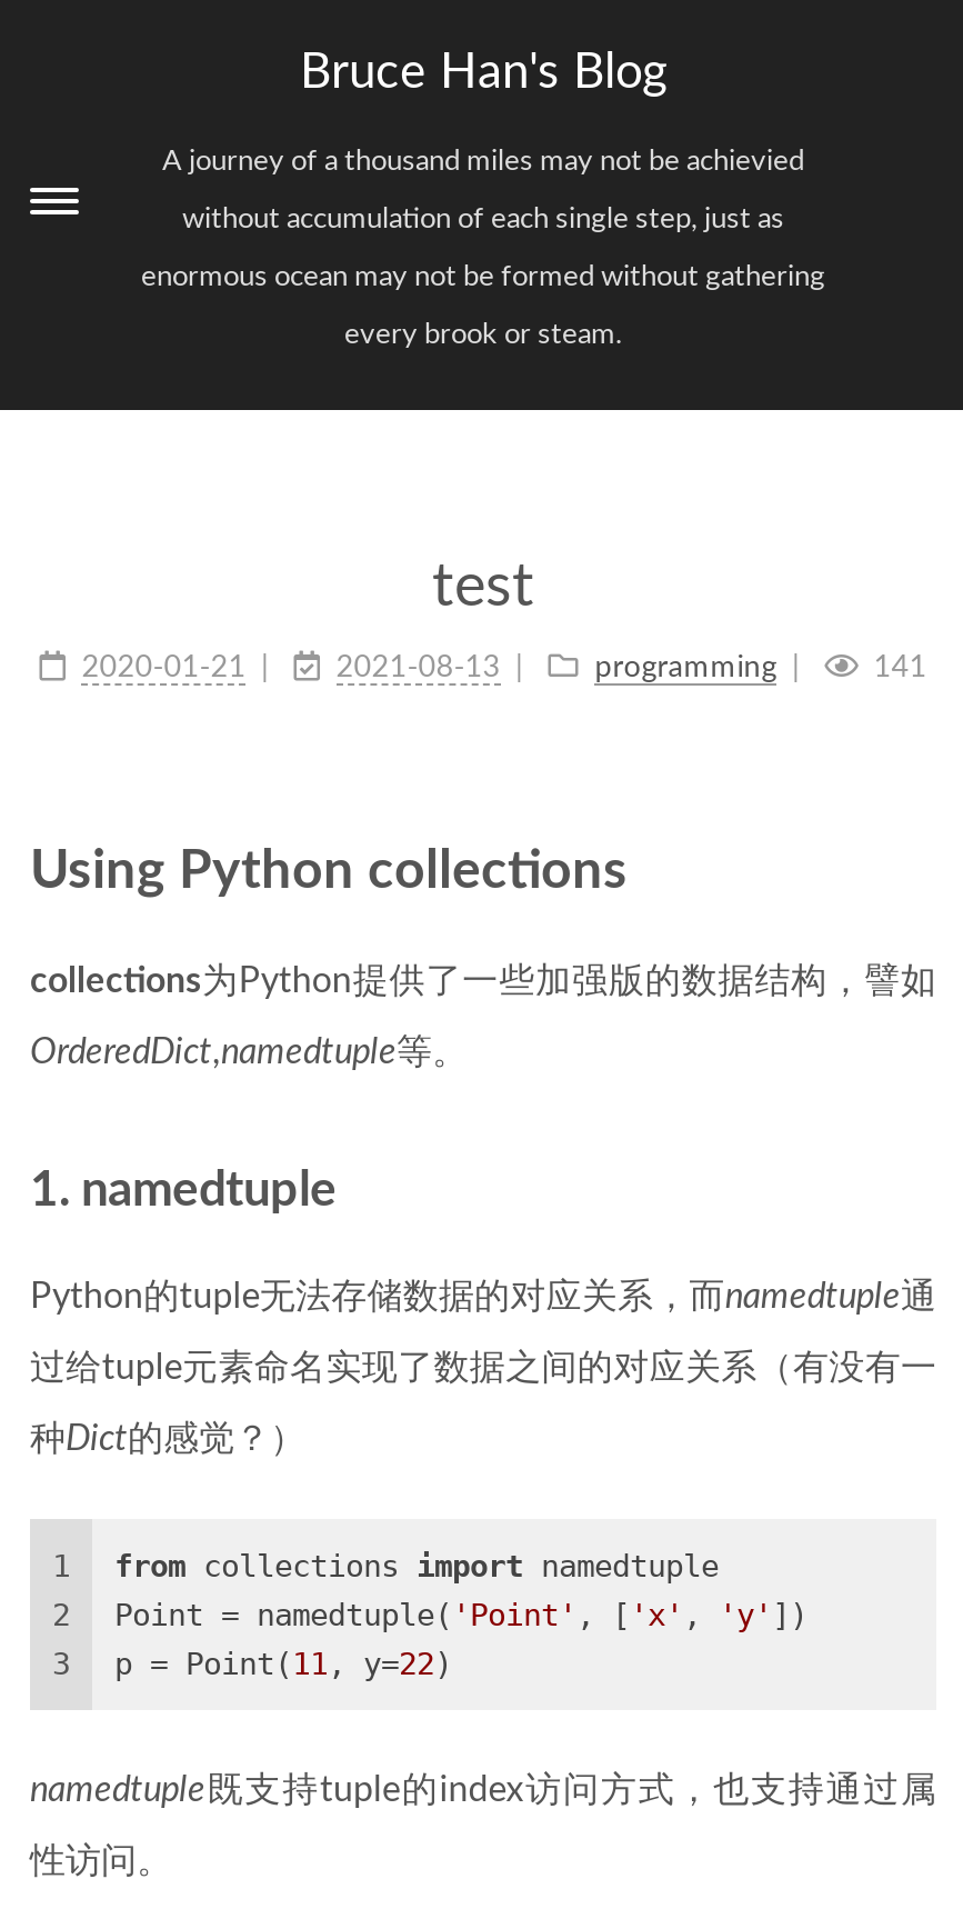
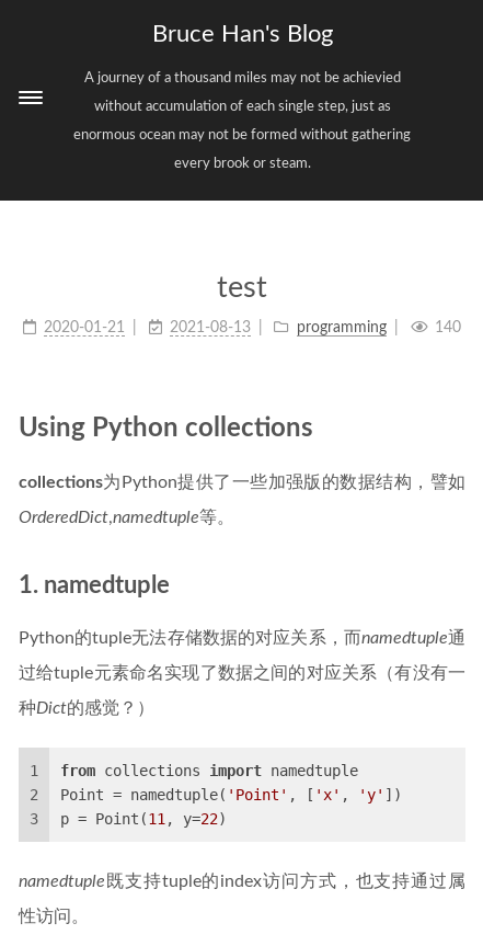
[874,652,927,683] 141 -> [435,320,461,335] 140

